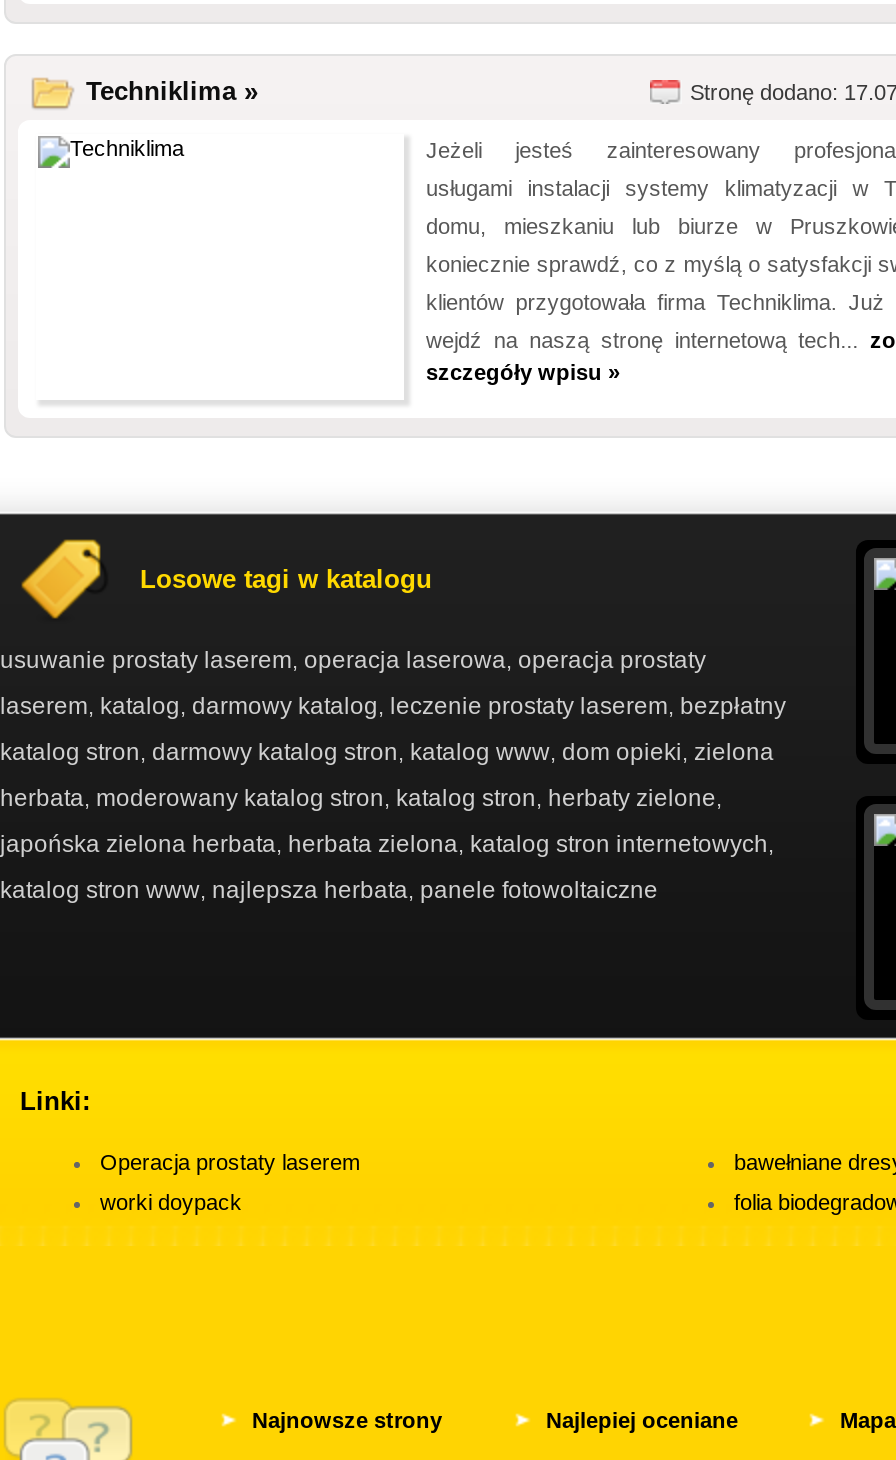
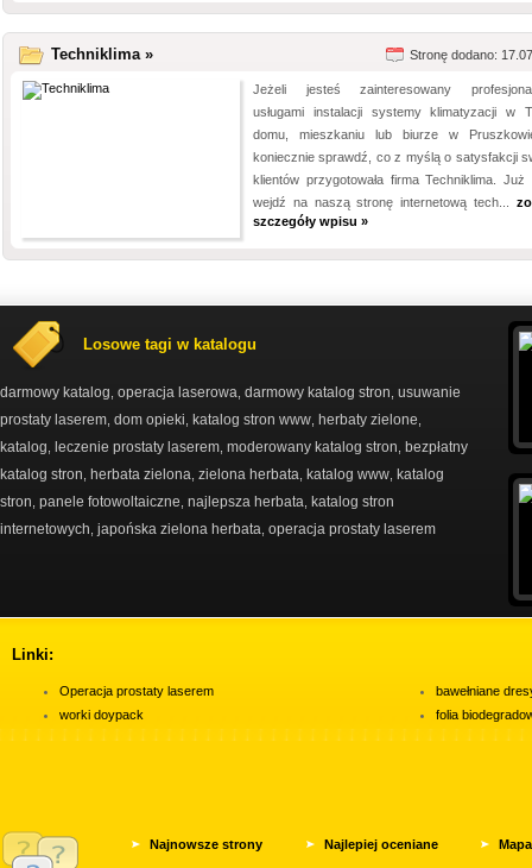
[0,646,706,674] usuwanie prostaty laserem, operacja laserowa, operacja prostaty -> [0,384,461,401] darmowy katalog, operacja laserowa, darmowy katalog stron, usuwanie
[0,692,786,720] laserem, katalog, darmowy katalog, leczenie prostaty laserem, bezpłatny -> [0,411,422,428] prostaty laserem, dom opieki, katalog stron www, herbaty zielone,
[0,738,774,766] katalog stron, darmowy katalog stron, katalog www, dom opieki, zielona -> [0,439,468,455] katalog, leczenie prostaty laserem, moderowany katalog stron, bezpłatny
[0,784,722,812] herbata, moderowany katalog stron, katalog stron, herbaty zielone, -> [0,466,444,483] katalog stron, herbata zielona, zielona herbata, katalog www, katalog
[0,830,774,858] japońska zielona herbata, herbata zielona, katalog stron internetowych, -> [0,493,394,510] stron, panele fotowoltaiczne, najlepsza herbata, katalog stron
[0,876,658,904] katalog stron www, najlepsza herbata, panele fotowoltaiczne -> [0,521,436,537] internetowych, japońska zielona herbata, operacja prostaty laserem

